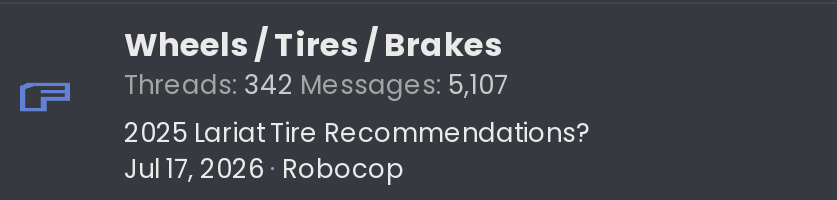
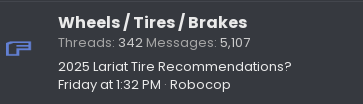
[124,150,404,188] Jul 17, 2026 Robocop -> [58,75,231,94] Friday at 1:32 PM Robocop

